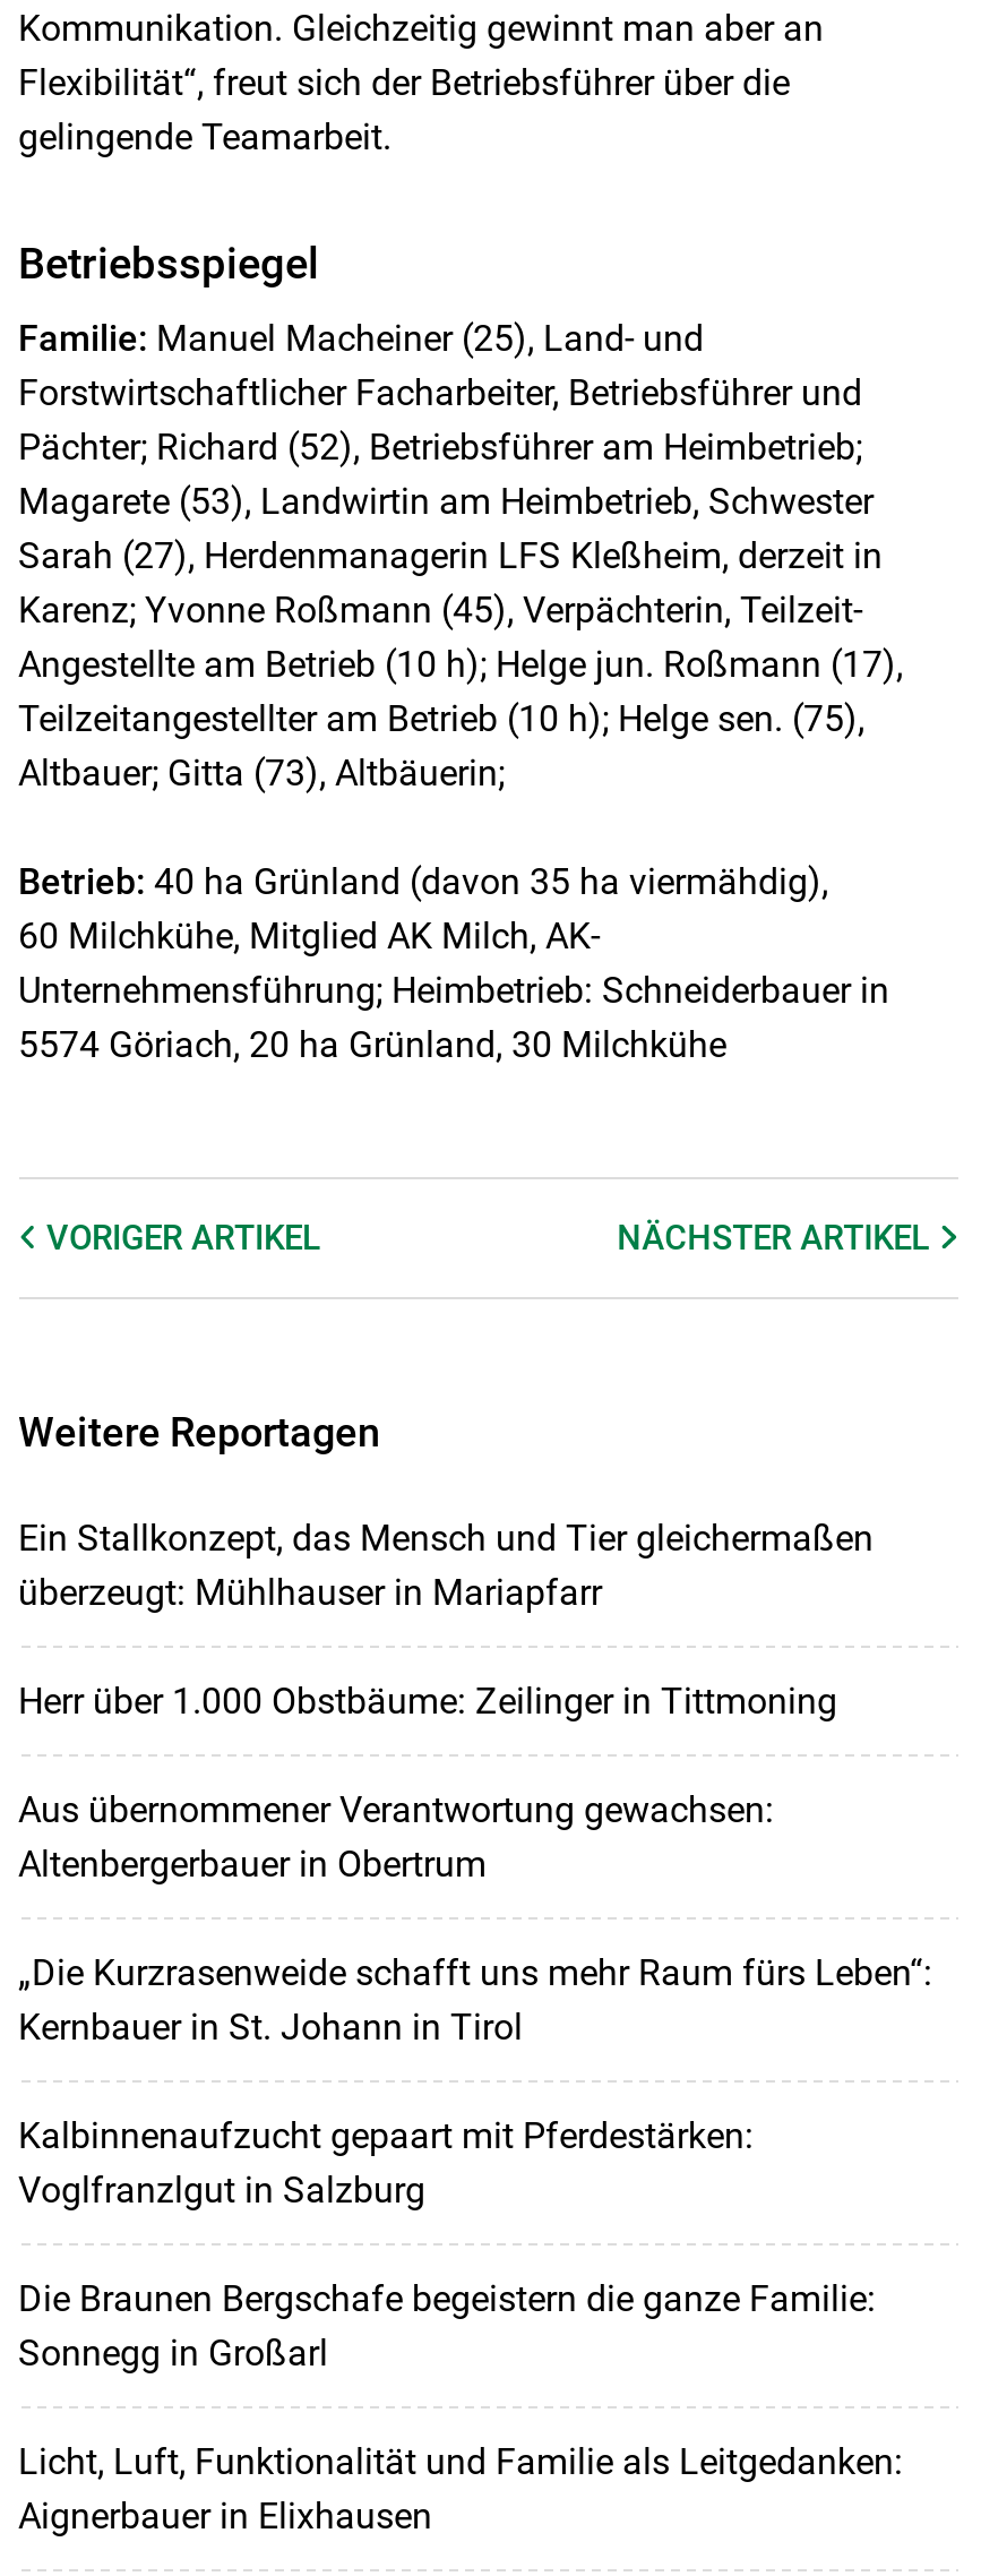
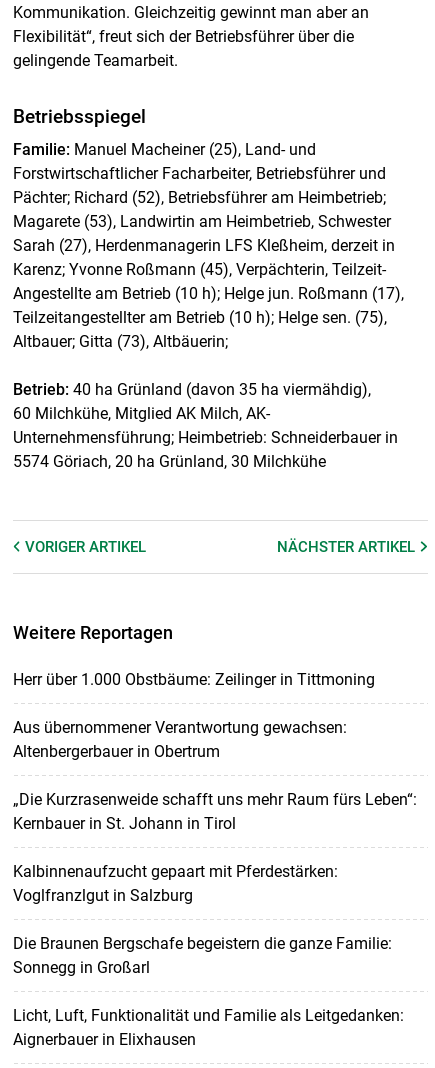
[18,1517,874,1614] Ein Stallkonzept, das Mensch und Tier gleichermaßen | überzeugt: Mühlhauser in Mariapfarr -> none

